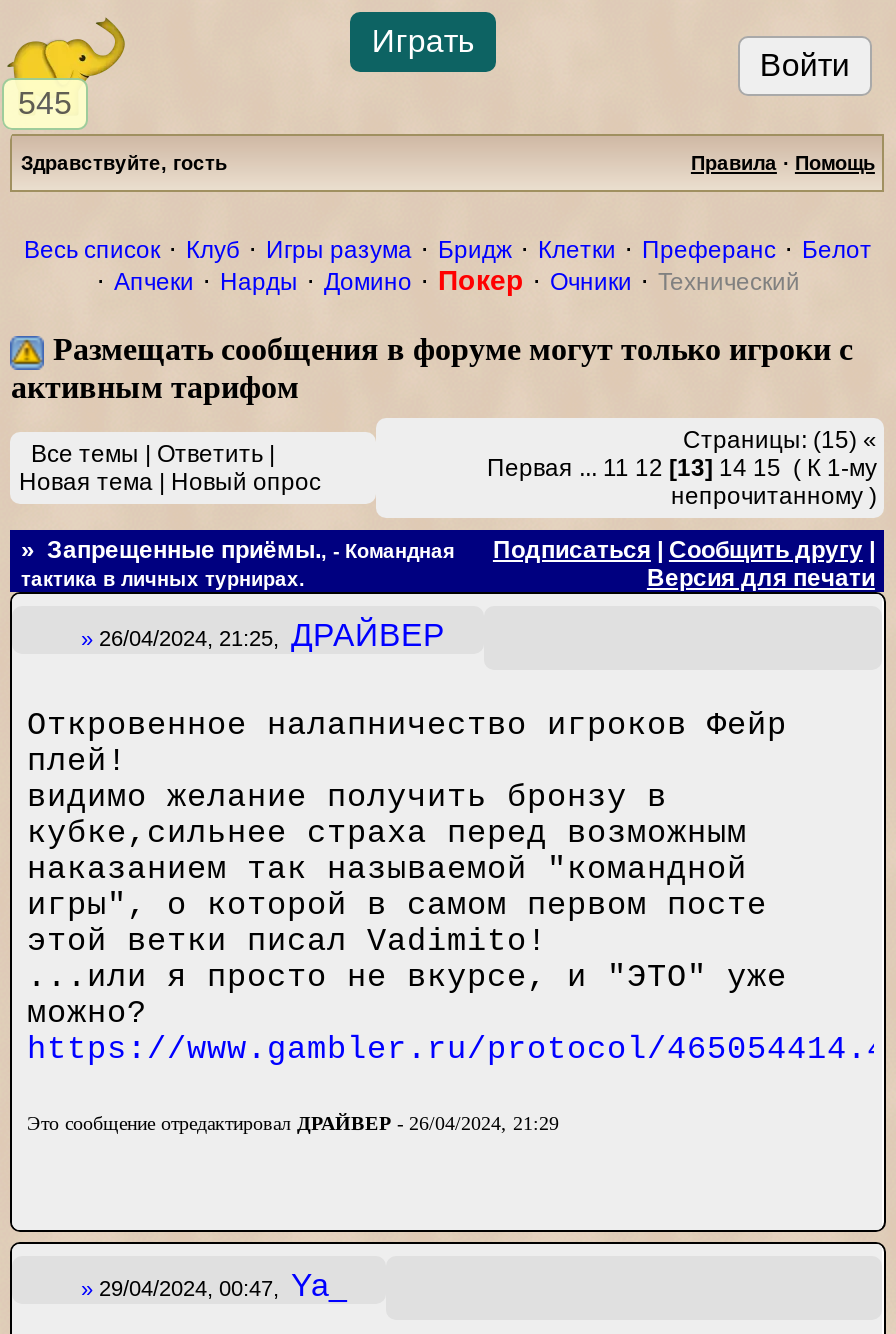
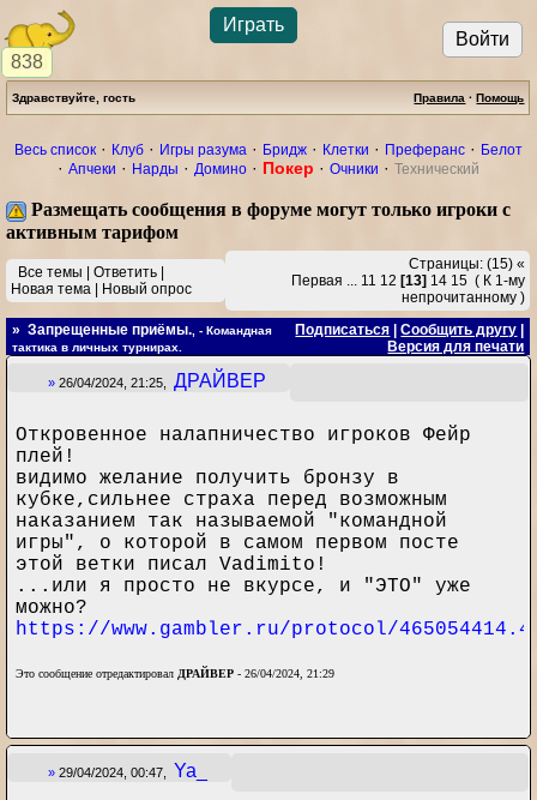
[18,86,72,120] 545 -> [11,52,43,72] 838

